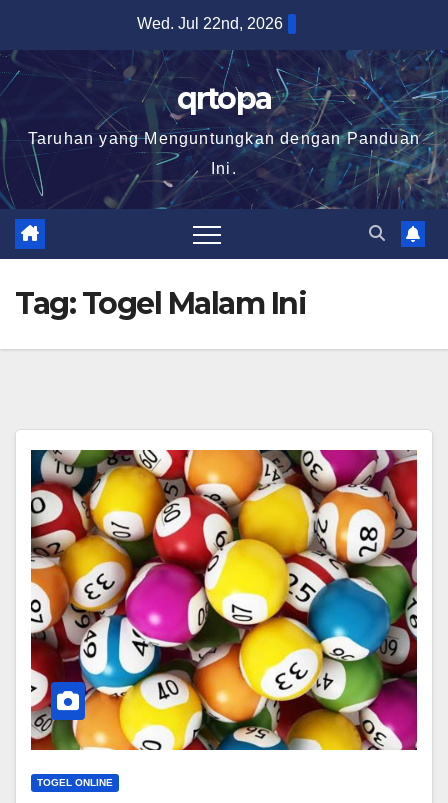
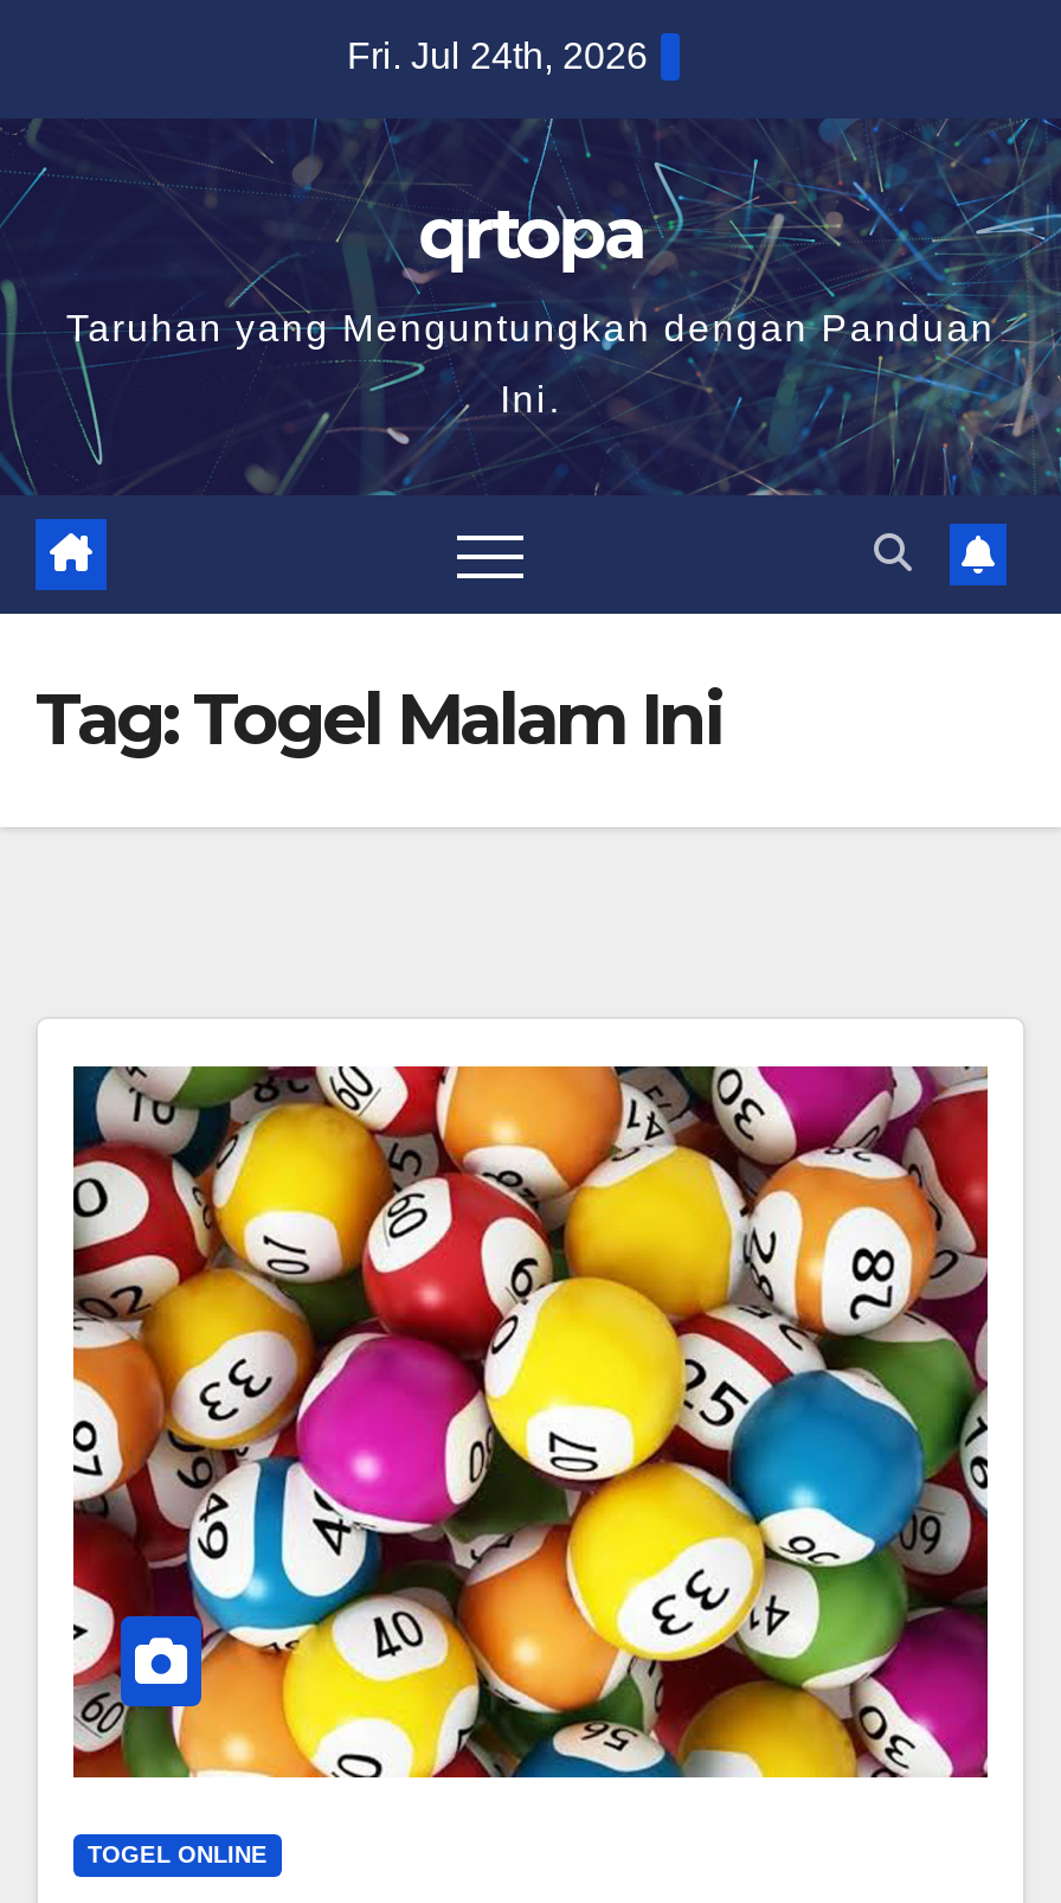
[137,15,283,32] Wed. Jul 22nd, 2026 -> [347,36,648,76] Fri. Jul 24th, 2026

